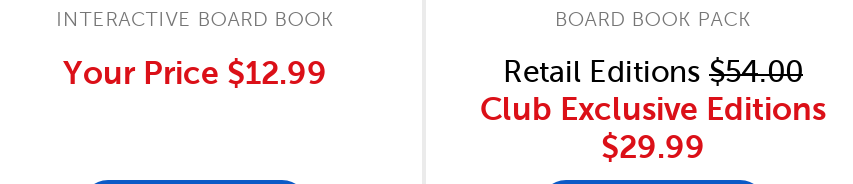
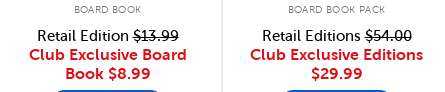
[56,8,334,30] INTERACTIVE BOARD BOOK -> [73,4,141,15] BOARD BOOK
[63,56,327,90] Your Price $12.99 -> [28,28,186,82] Retail Edition $13.99 | Club Exclusive Board | Book $8.99

